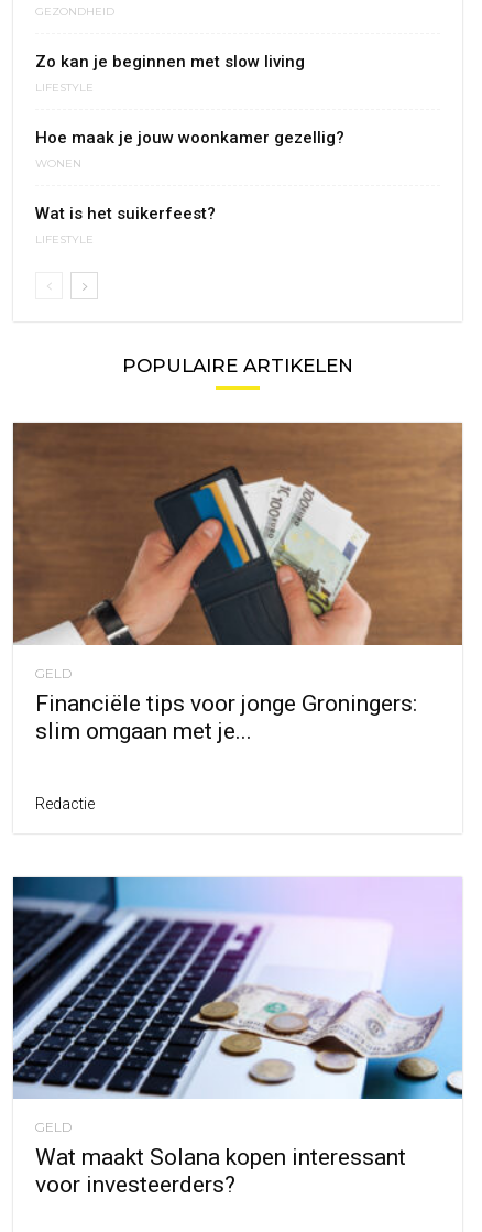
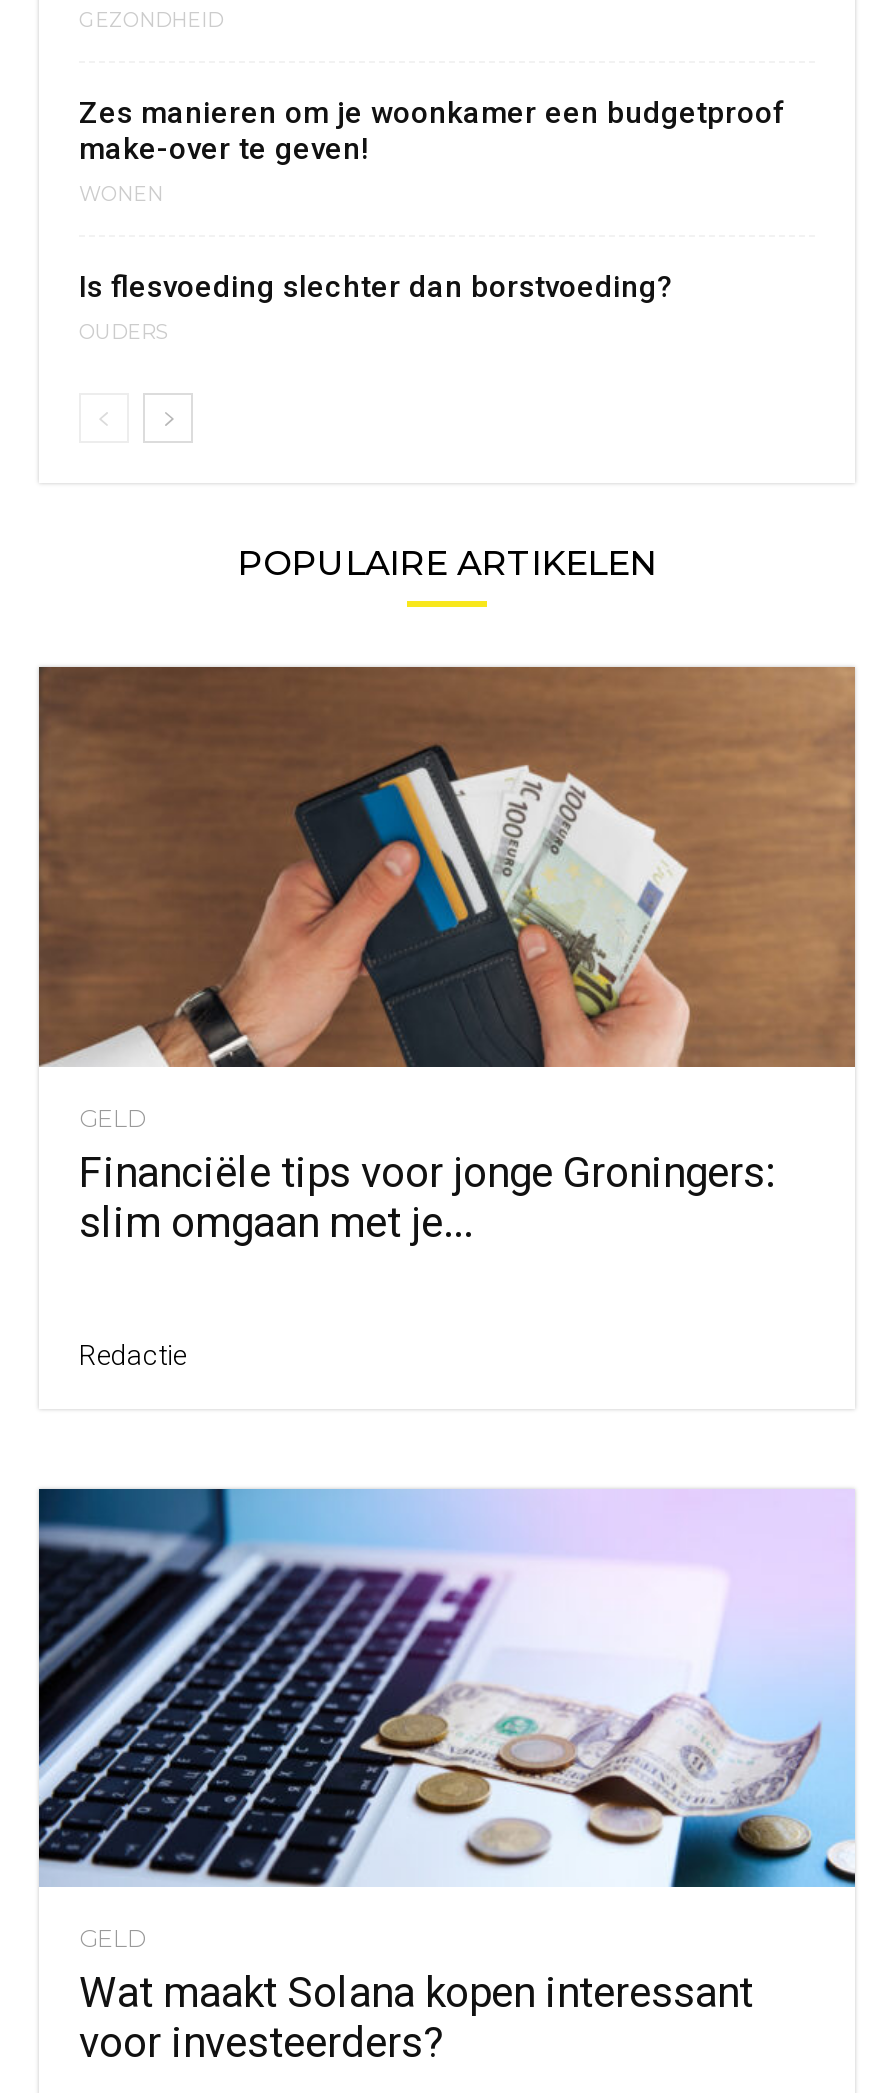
[35,52,344,148] Zo kan je beginnen met slow living | LIFESTYLE | Hoe maak je jouw woonkamer gezellig? -> [79,95,787,167] Zes manieren om je woonkamer een budgetproof | make-over te geven!
[35,204,216,246] Wat is het suikerfeest? | LIFESTYLE -> [79,269,673,345] Is flesvoeding slechter dan borstvoeding? | OUDERS

